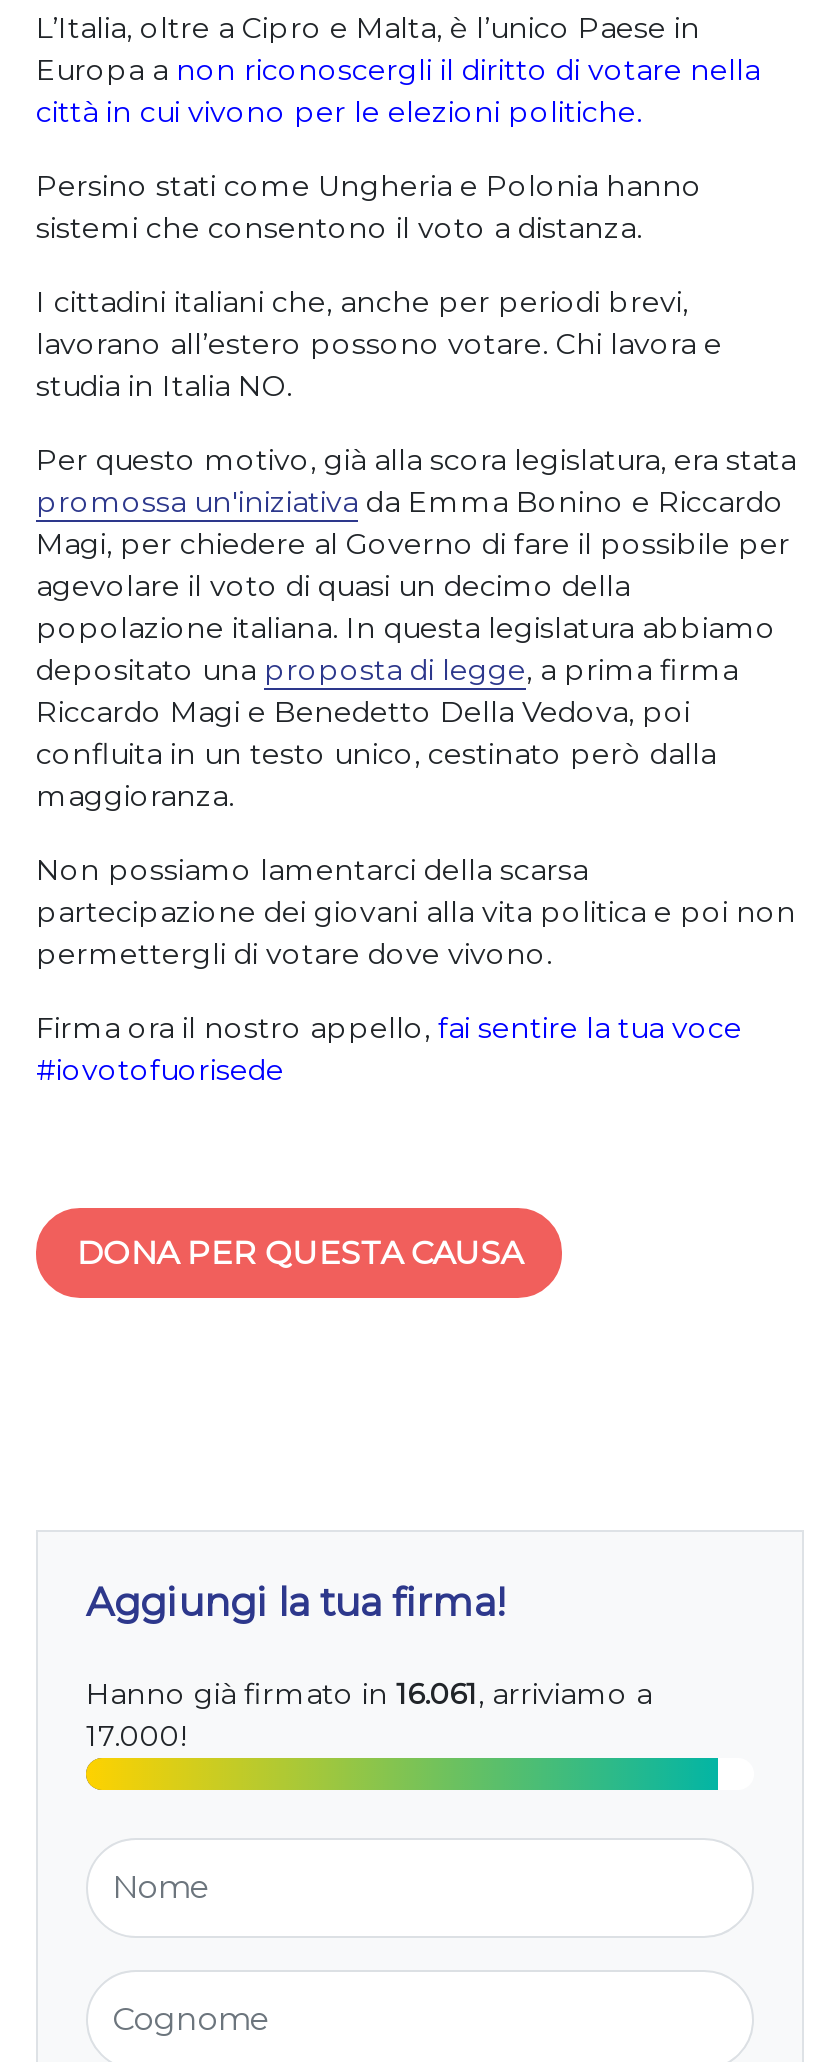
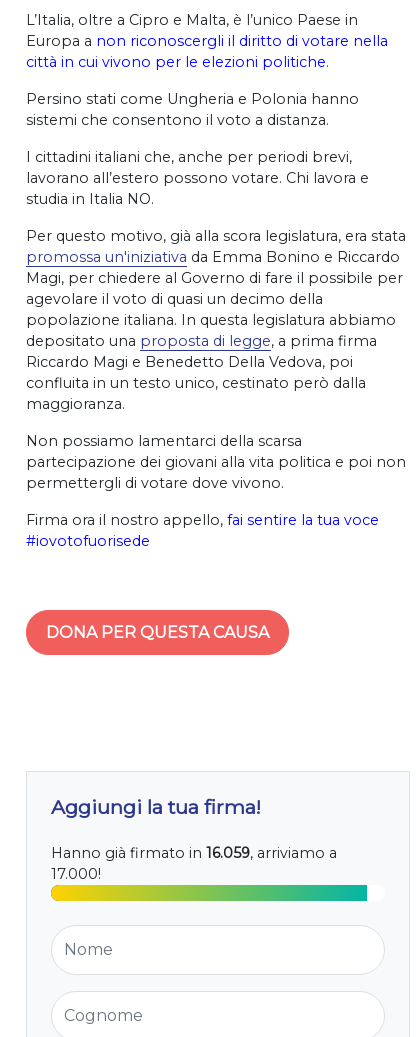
[86,1676,652,1712] Hanno già firmato in 16.061, arriviamo a -> [51,844,337,862] Hanno già firmato in 16.059, arriviamo a

